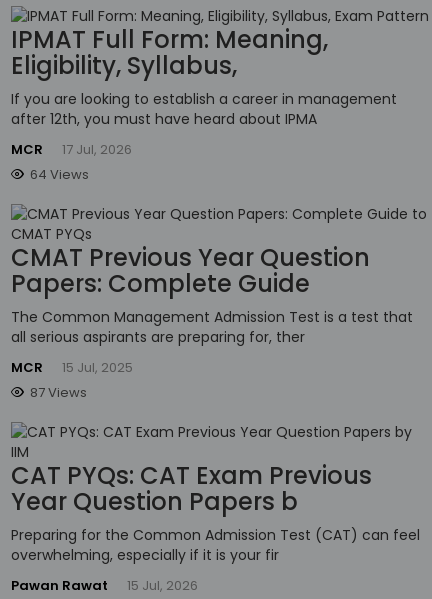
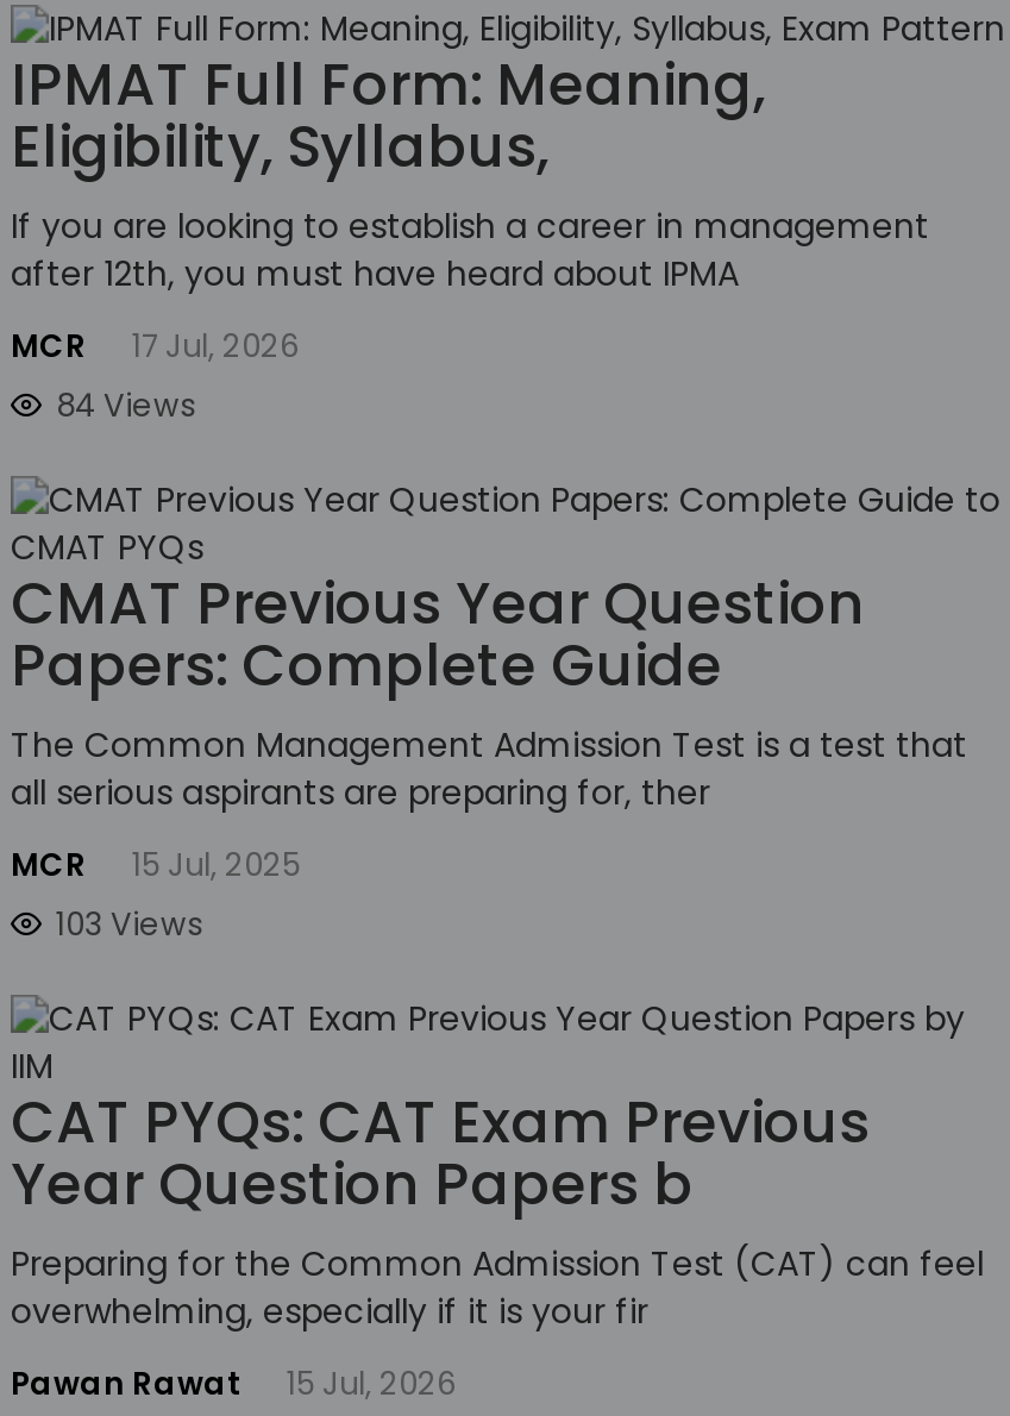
[27,165,89,184] 64 Views -> [49,384,196,429] 84 Views
[27,383,87,402] 87 Views -> [49,902,203,948] 103 Views

